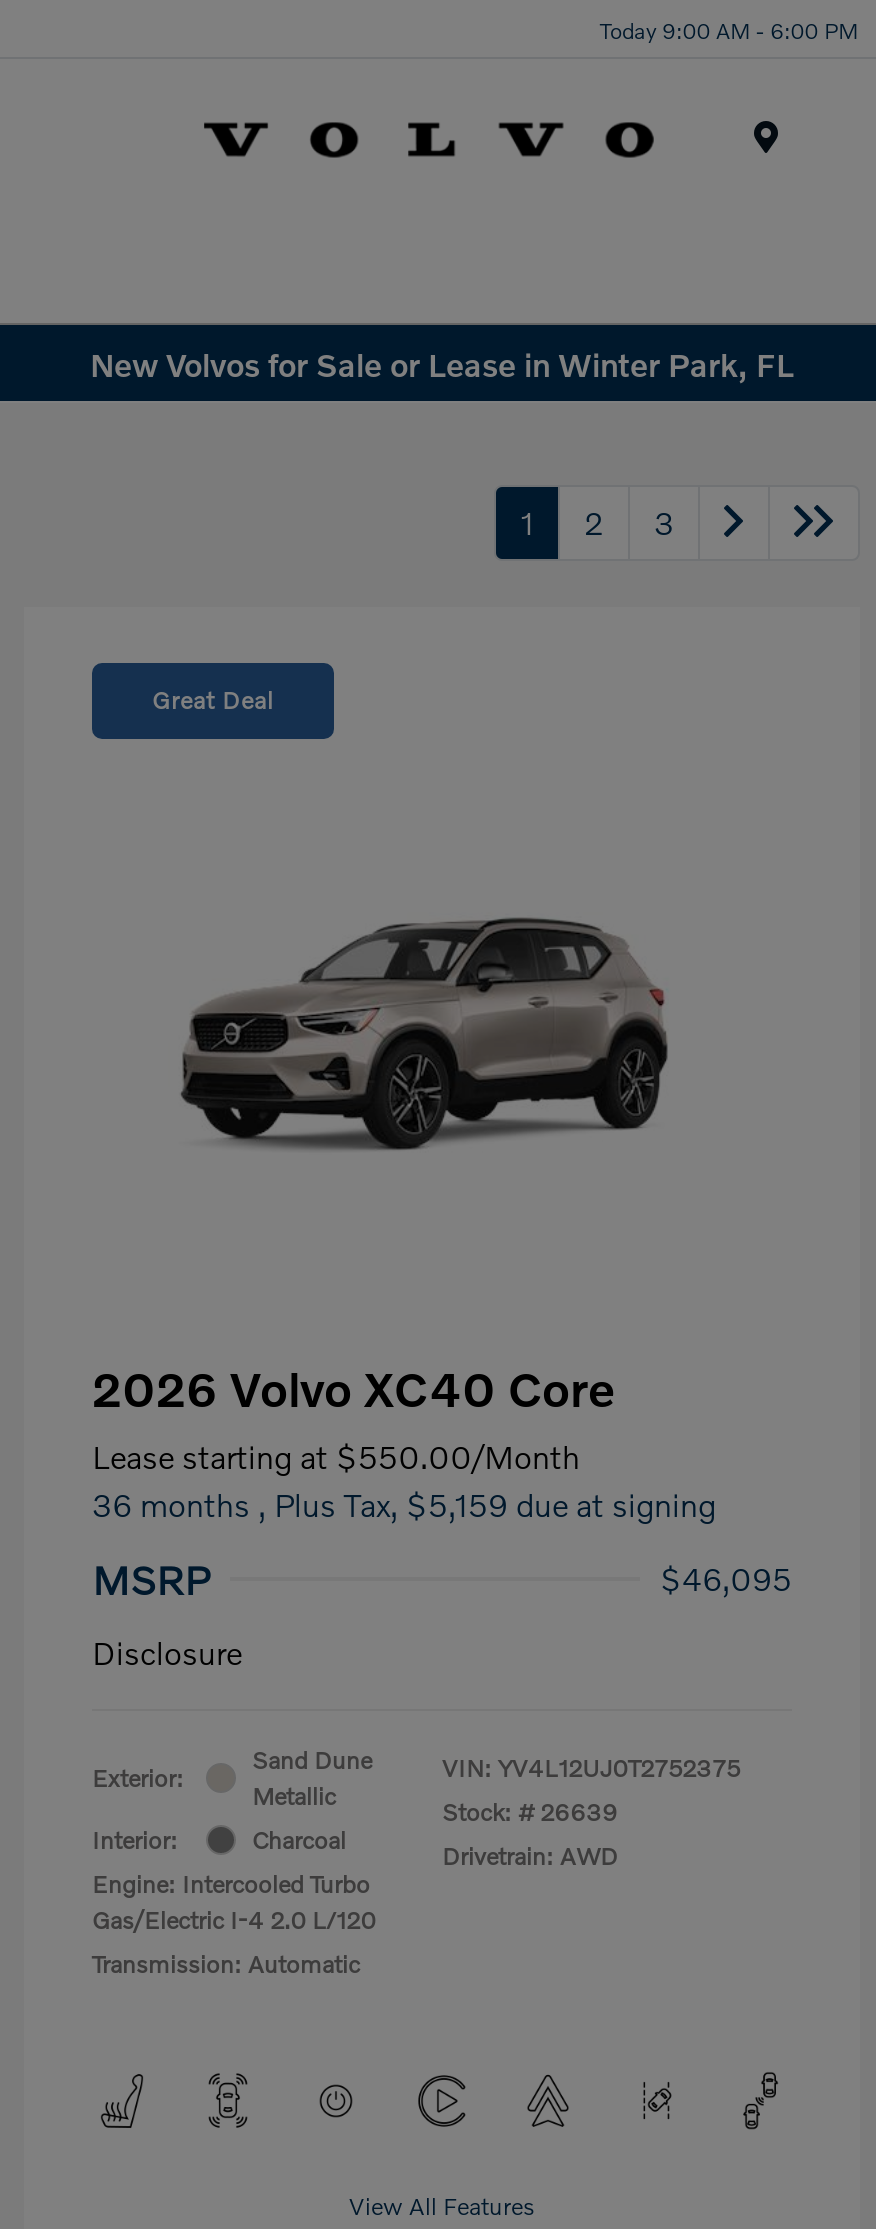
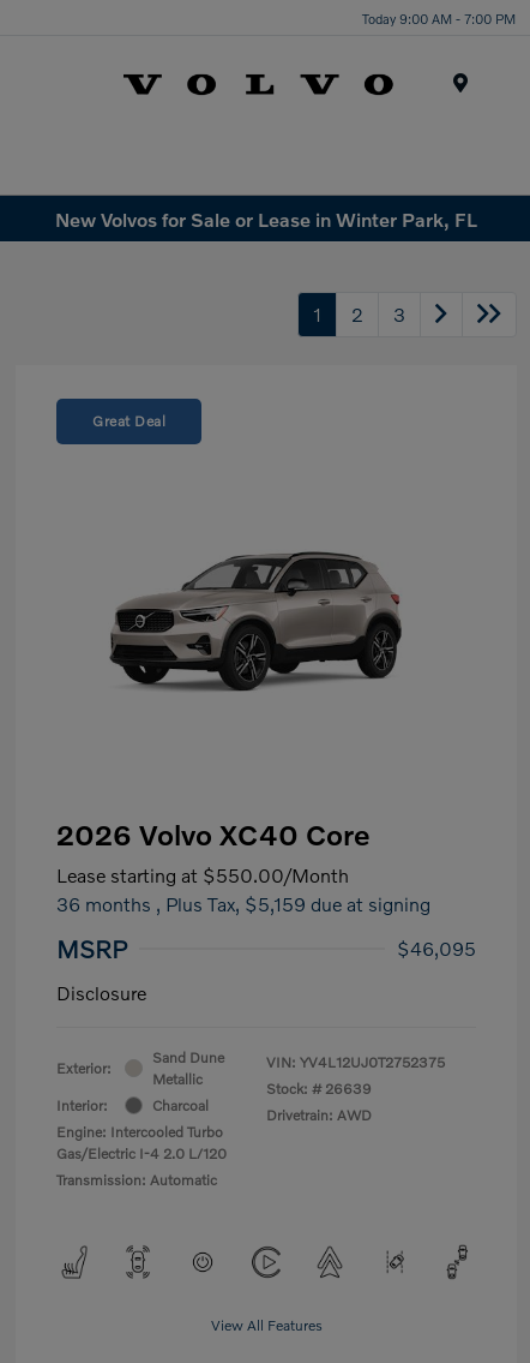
[600,14,858,42] Today 9:00 AM - 6:00 PM -> [362,9,516,26] Today 9:00 AM - 7:00 PM

